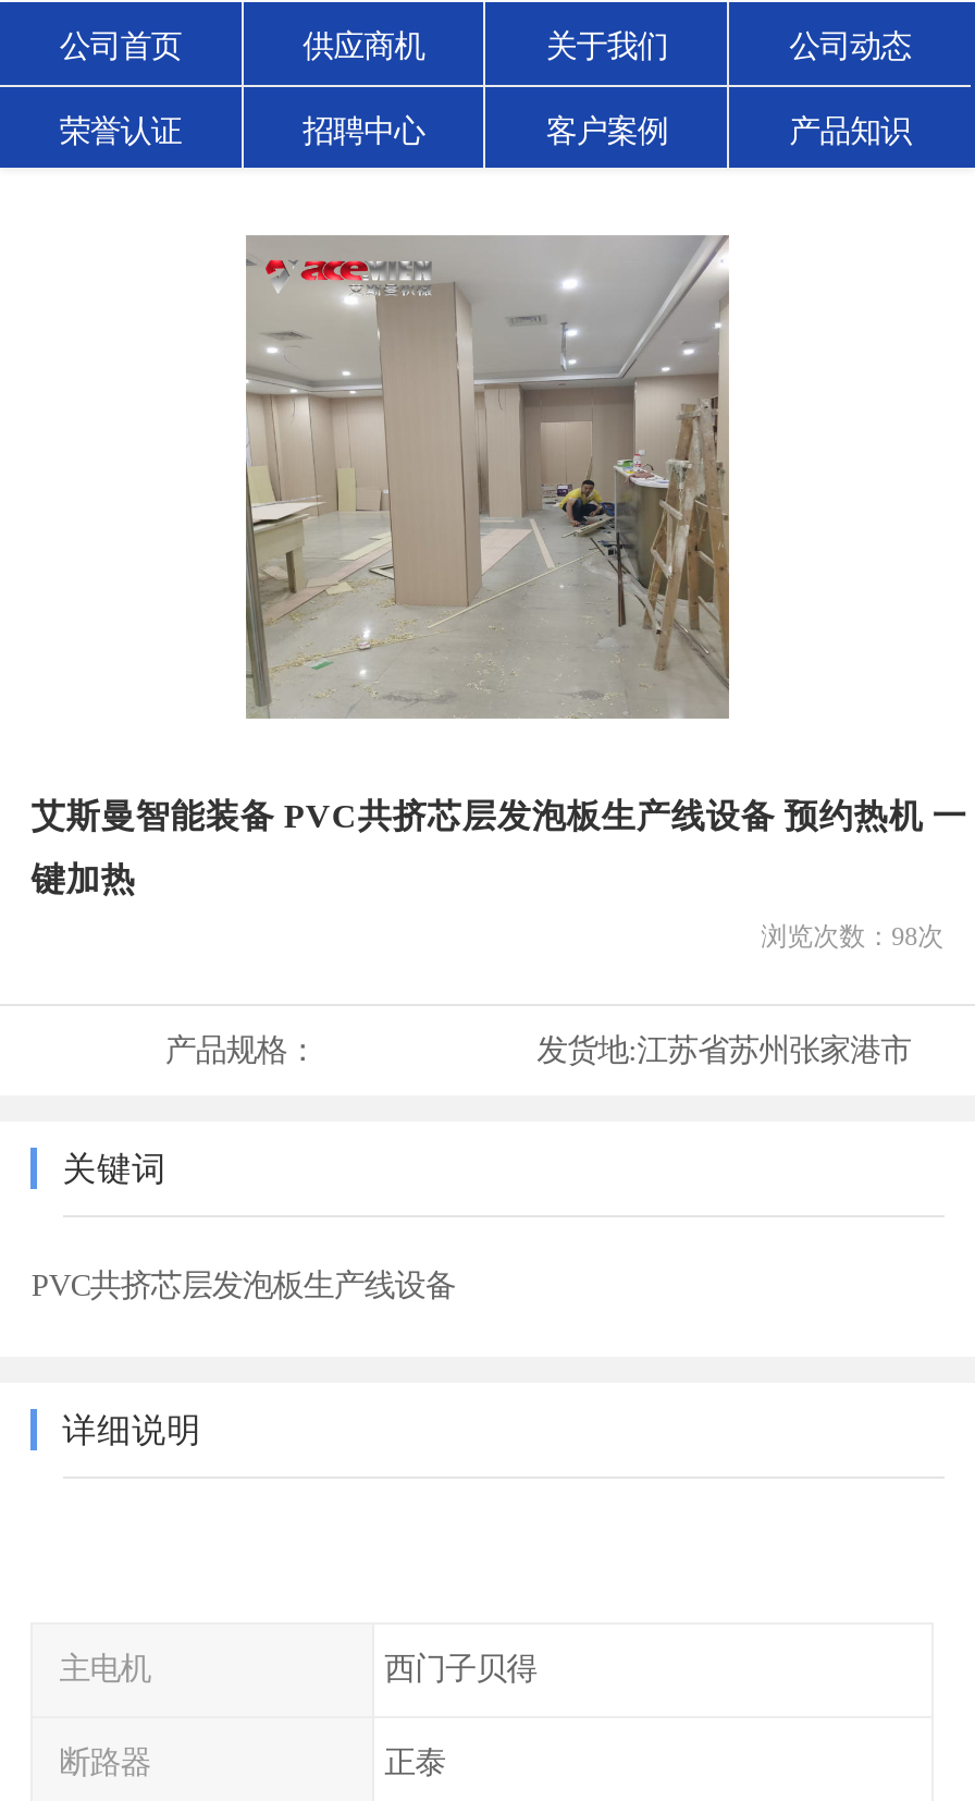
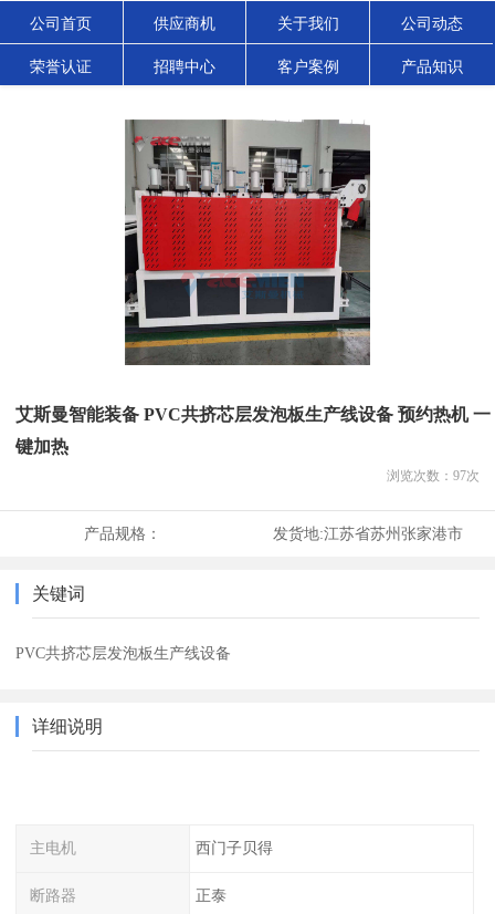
[244,233,731,719] [image] -> [124,120,371,365] [image]
[761,921,944,952] 浏览次数：98次 -> [386,468,479,484] 浏览次数：97次

